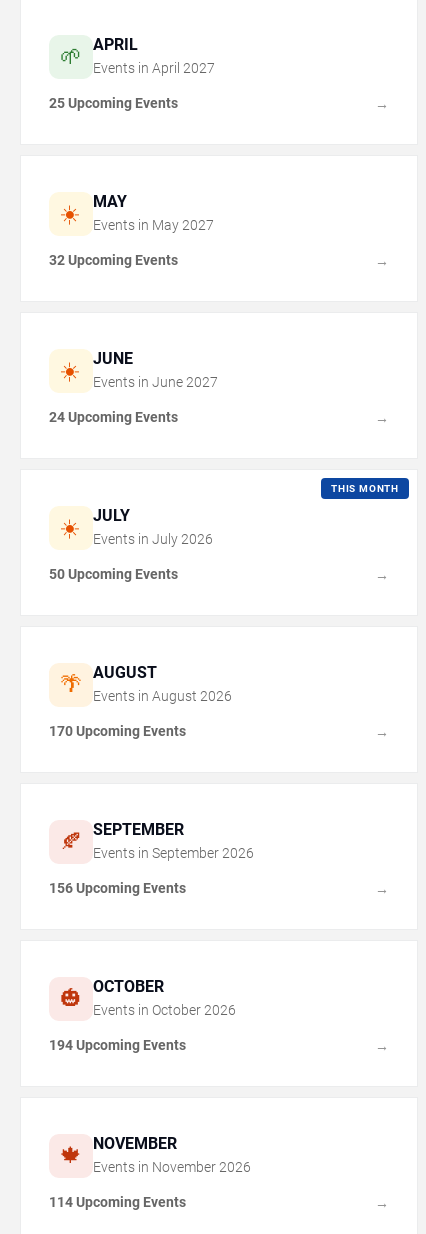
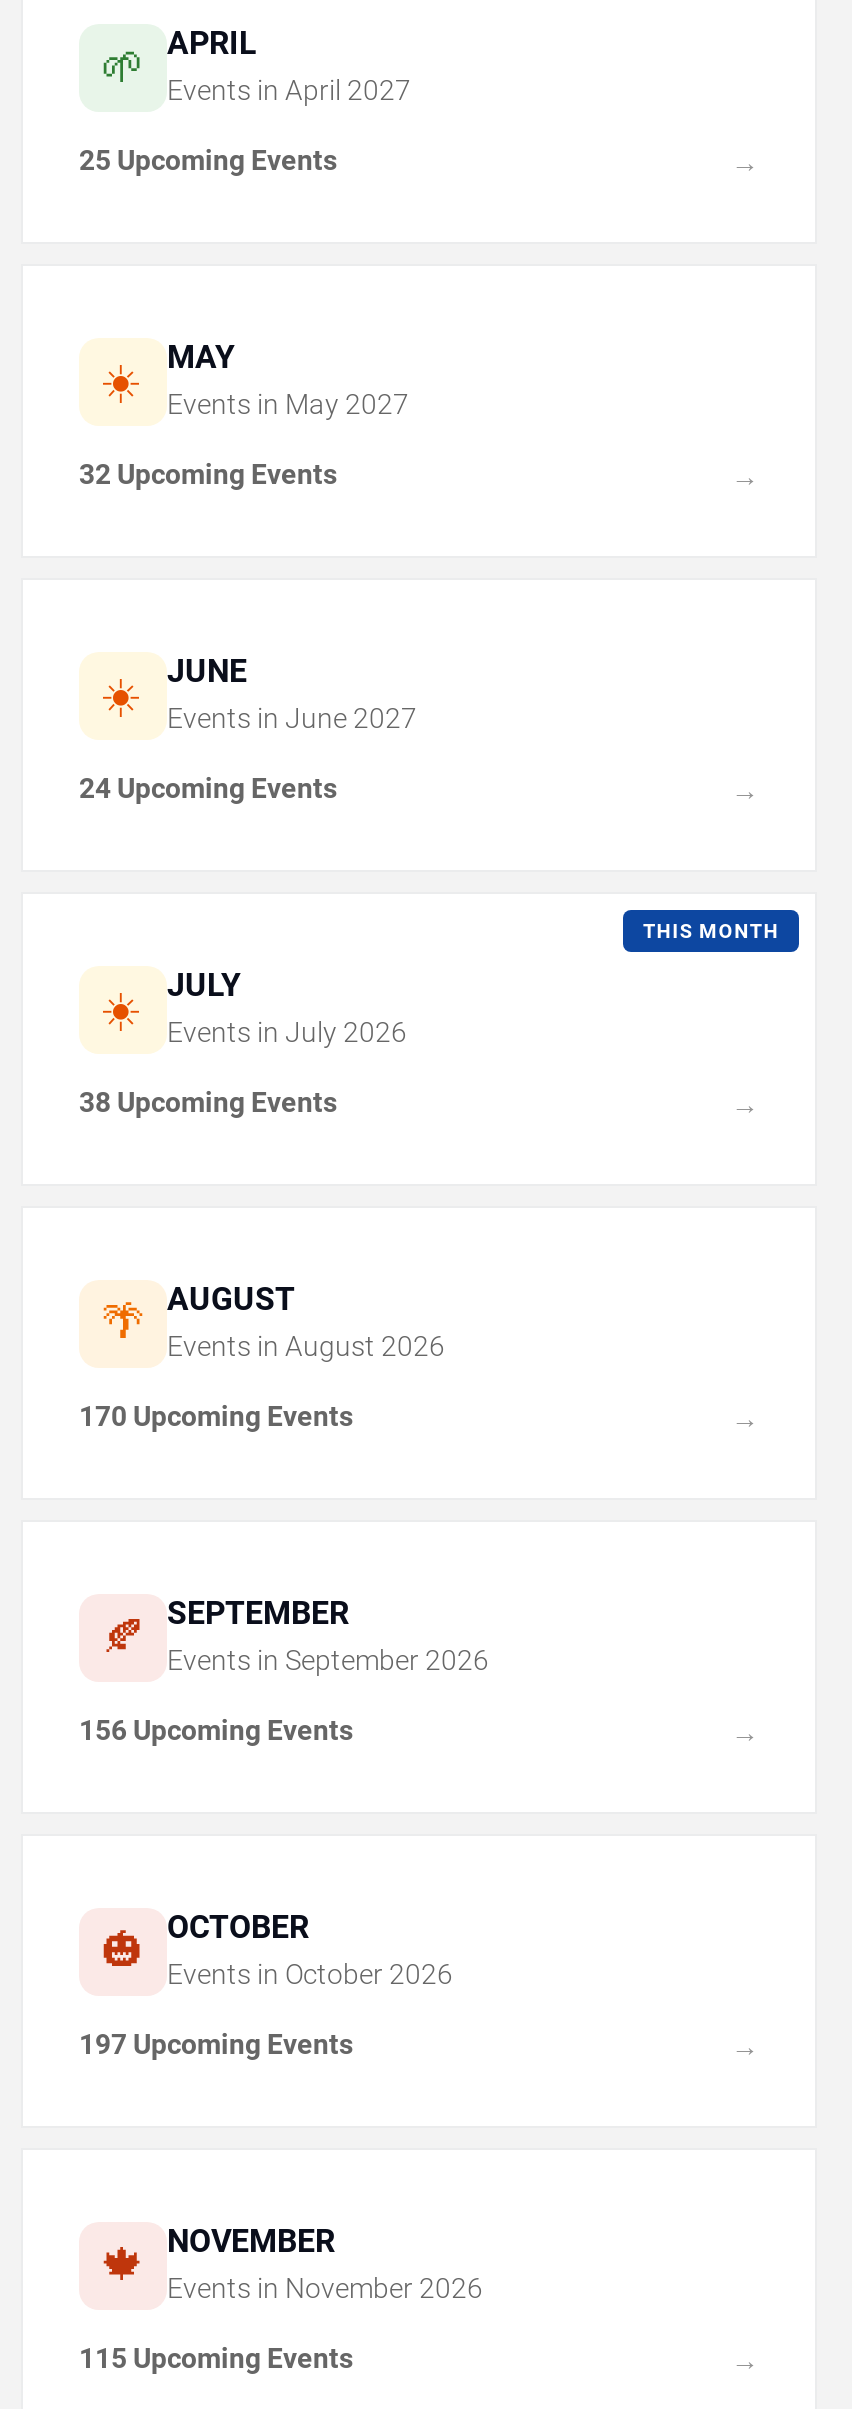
[49,566,178,582] 50 Upcoming Events -> [79,1087,337,1119] 38 Upcoming Events
[49,1037,186,1053] 194 Upcoming Events -> [79,2029,353,2061] 197 Upcoming Events
[49,1194,186,1210] 114 Upcoming Events -> [79,2343,353,2375] 115 Upcoming Events

